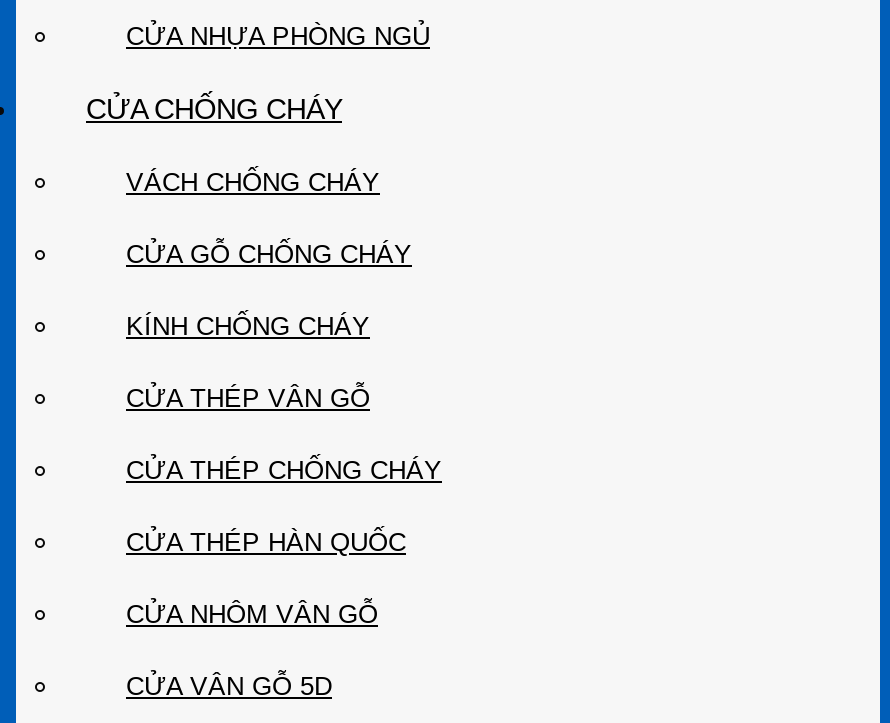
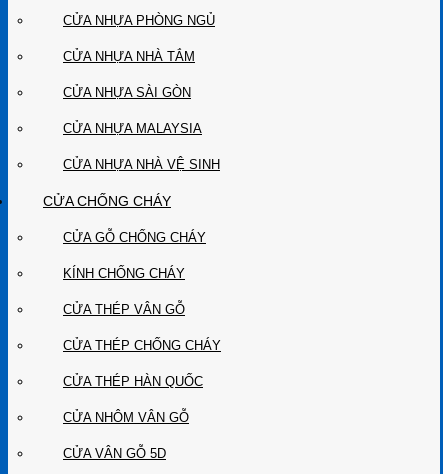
none -> [63,49,220,172] CỬA NHỰA NHÀ TẮM | CỬA NHỰA SÀI GÒN | CỬA NHỰA MALAYSIA | CỬA NHỰA NHÀ VỆ SINH
moved [86,94,342,126] -> [43,193,171,209]: CỬA CHỐNG CHÁY
[126,168,380,198] VÁCH CHỐNG CHÁY -> none

